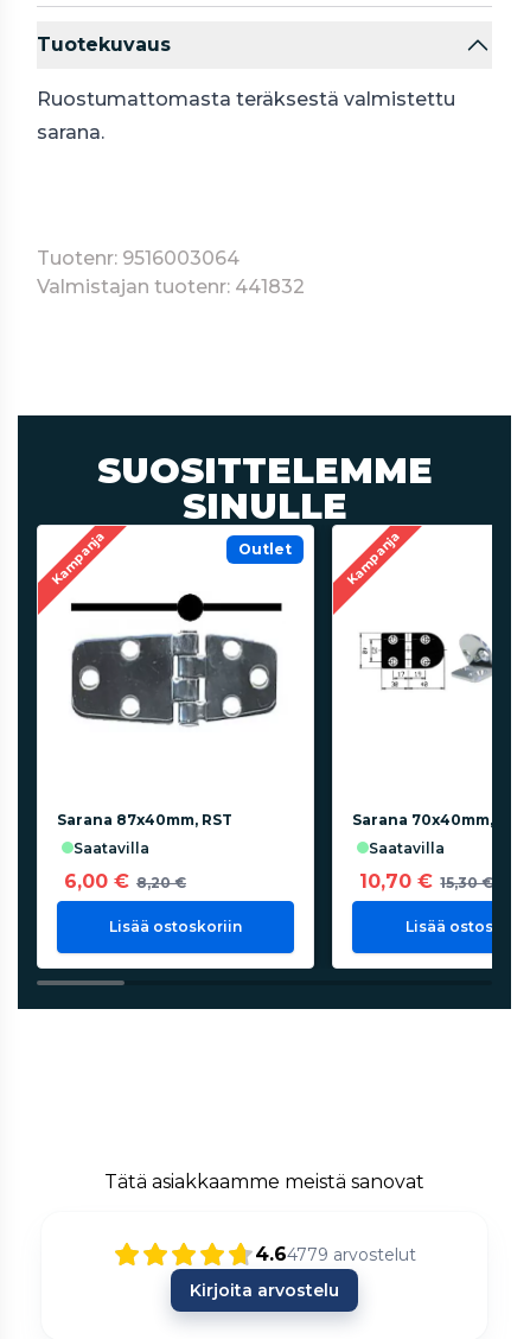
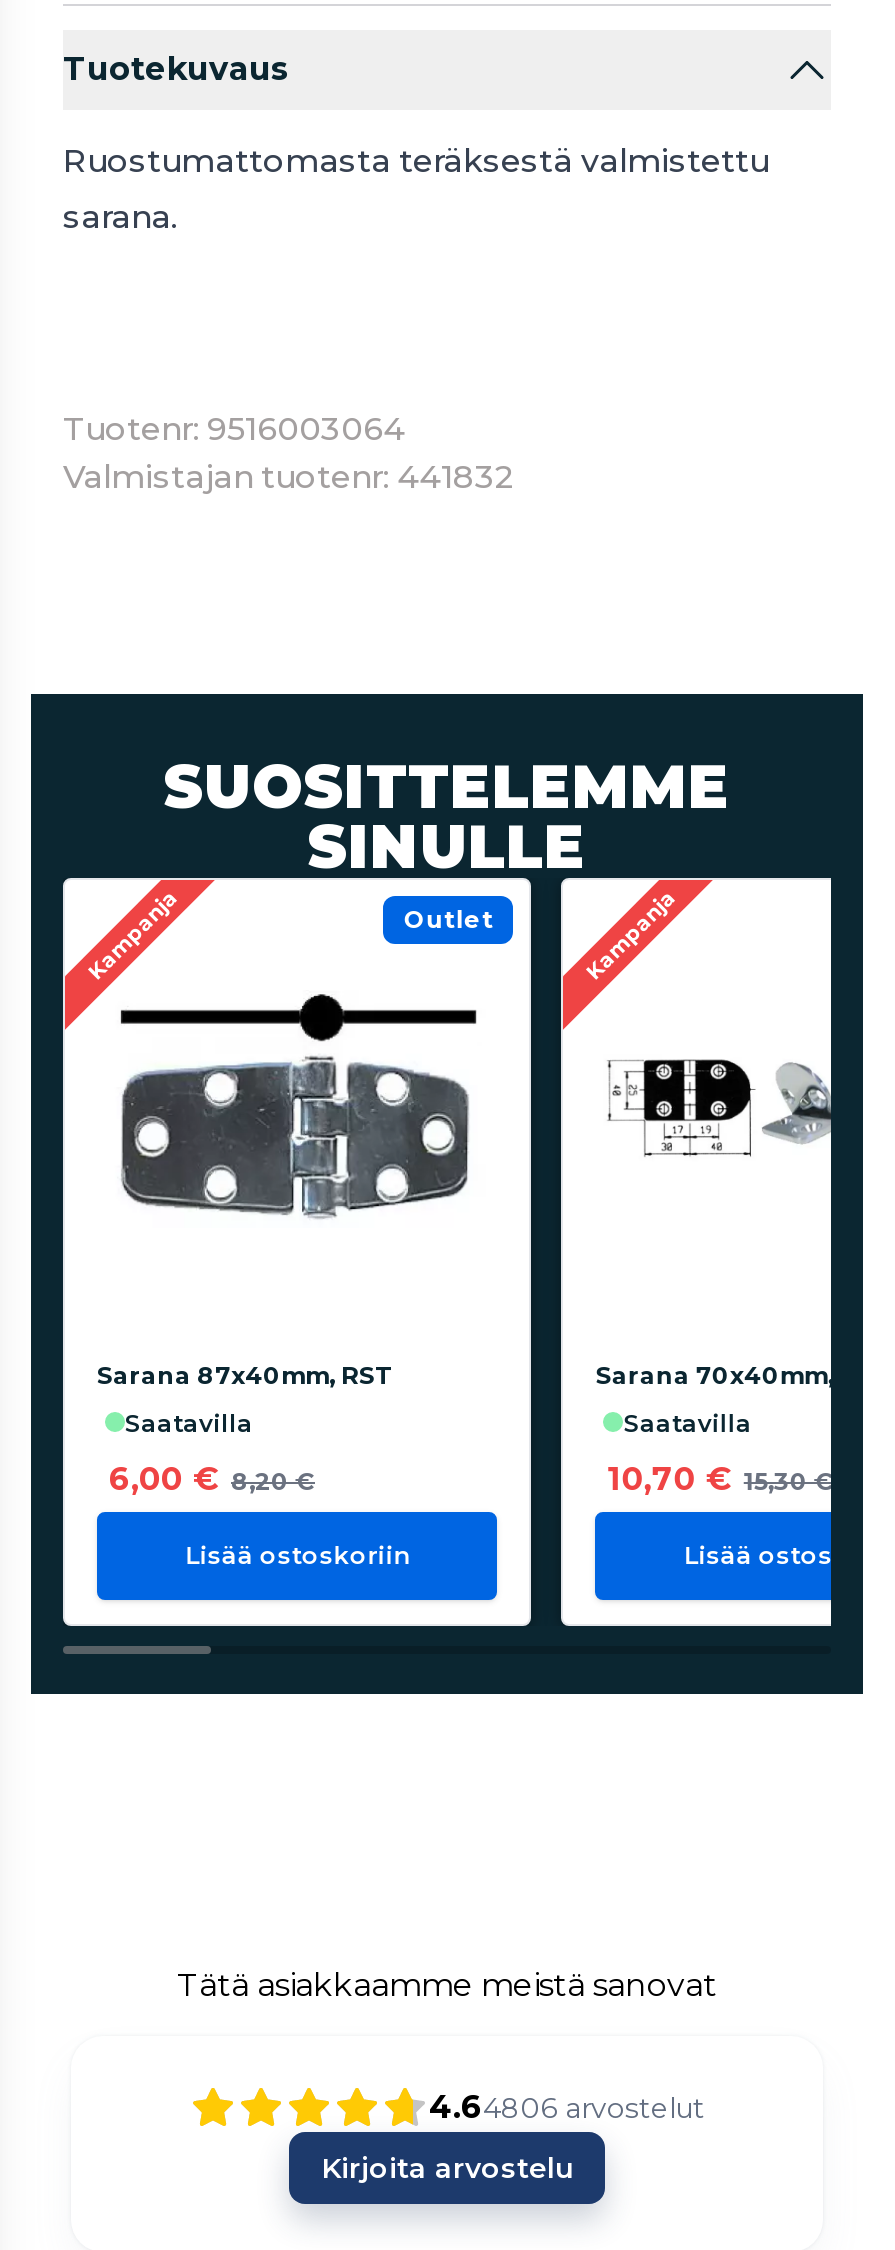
[255,1243,416,1265] 4.64779 arvostelut -> [429,2088,705,2126] 4.64806 arvostelut

